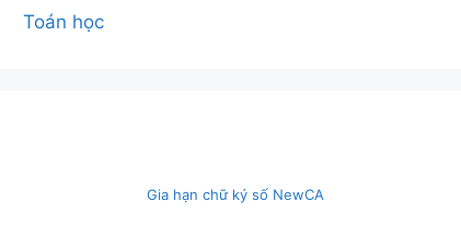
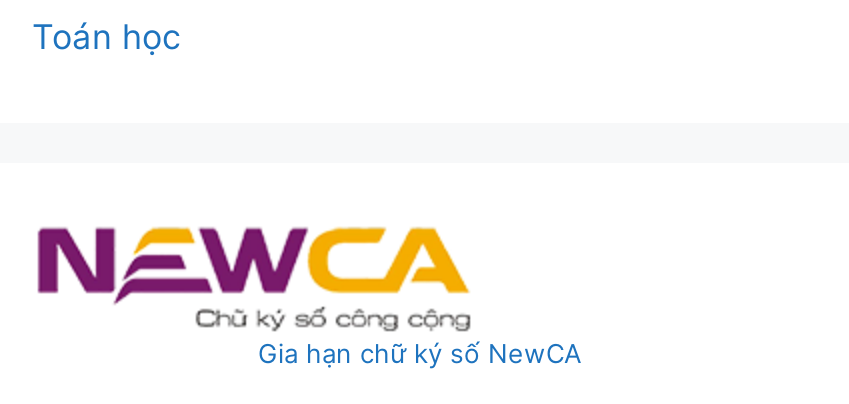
none -> [36,225,472,331] [image]

